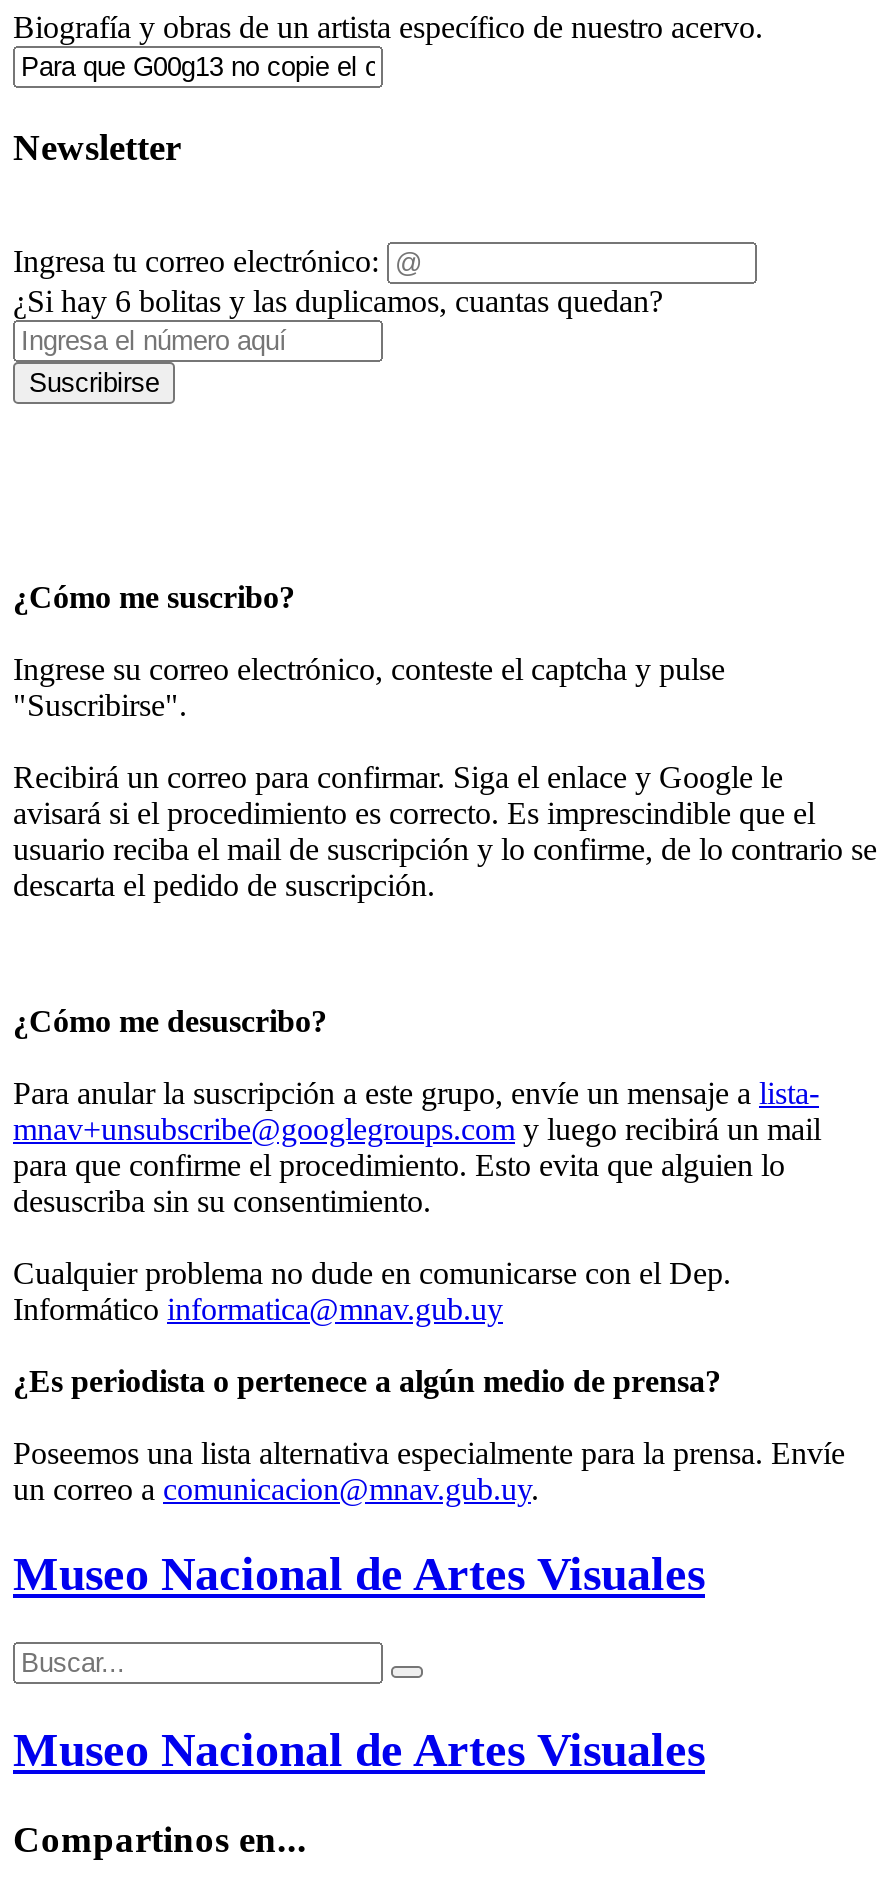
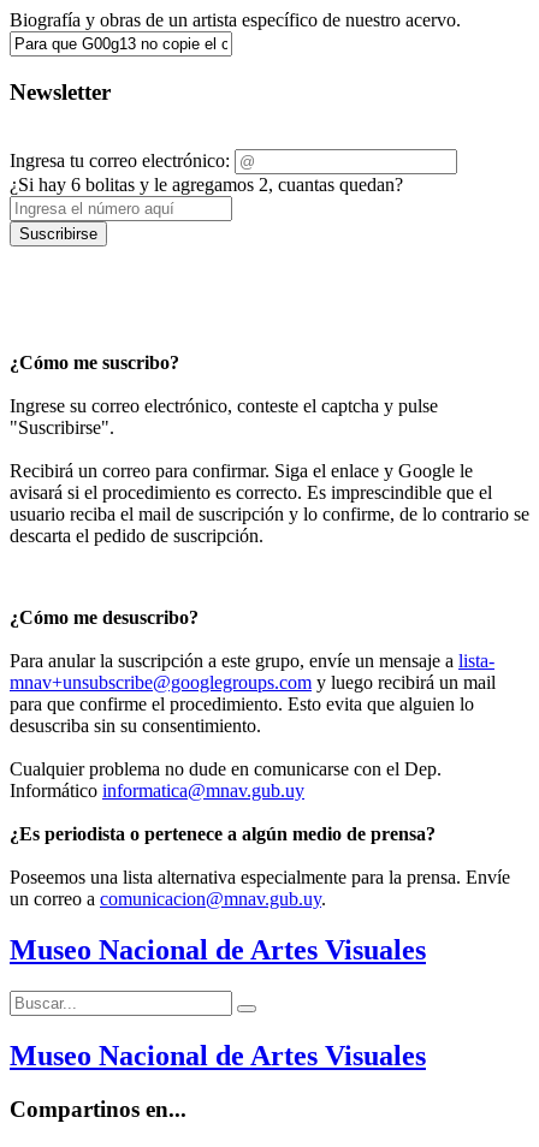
[13,285,663,319] ¿Si hay 6 bolitas y las duplicamos, cuantas quedan? -> [10,175,403,195] ¿Si hay 6 bolitas y le agregamos 2, cuantas quedan?

